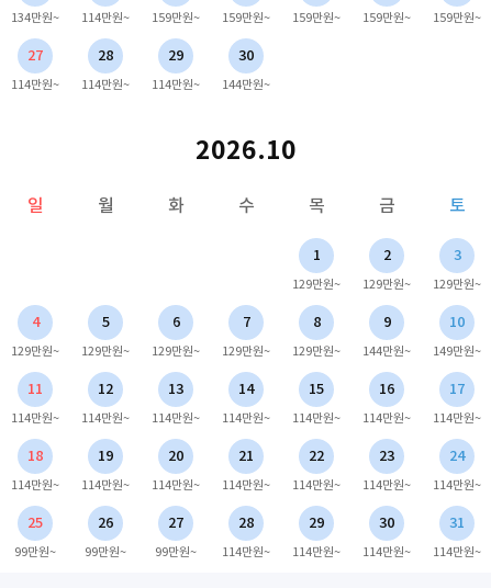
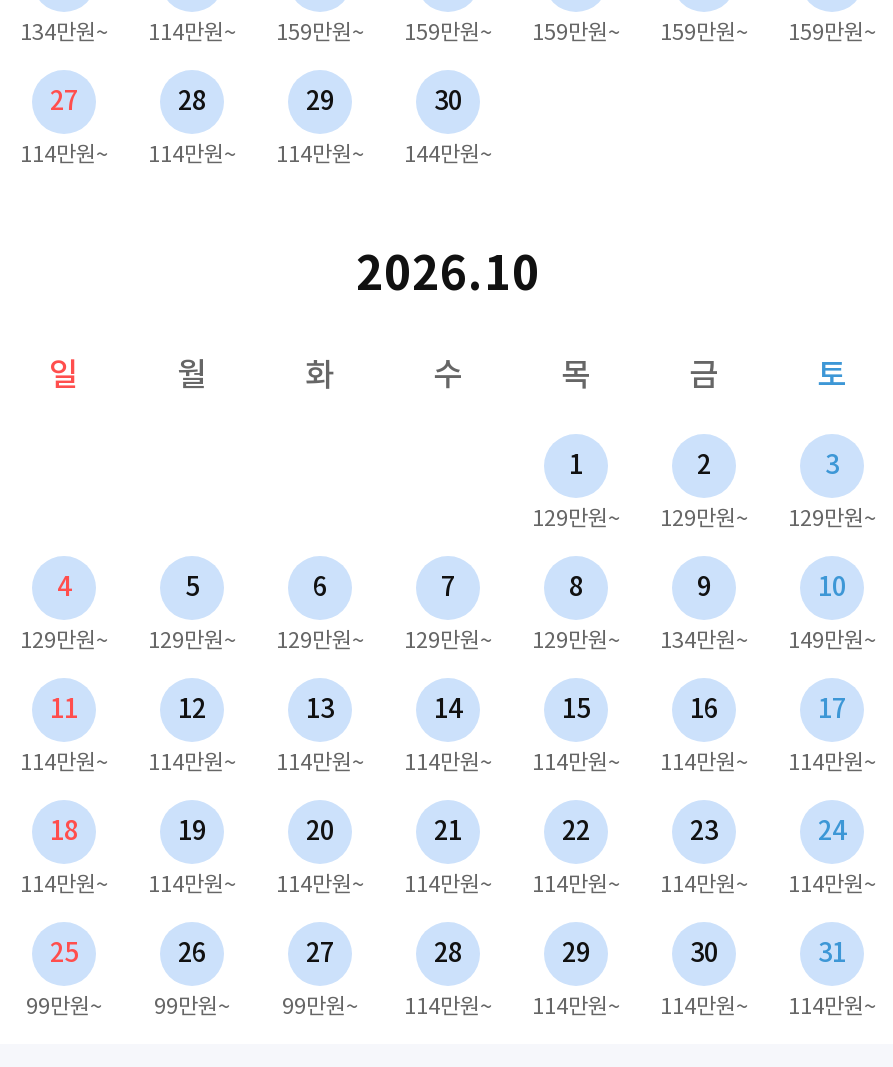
[11,343,481,358] 129만원~ 129만원~ 129만원~ 129만원~ 129만원~ 144만원~ 149만원~ -> [20,625,876,653] 129만원~ 129만원~ 129만원~ 129만원~ 129만원~ 134만원~ 149만원~

